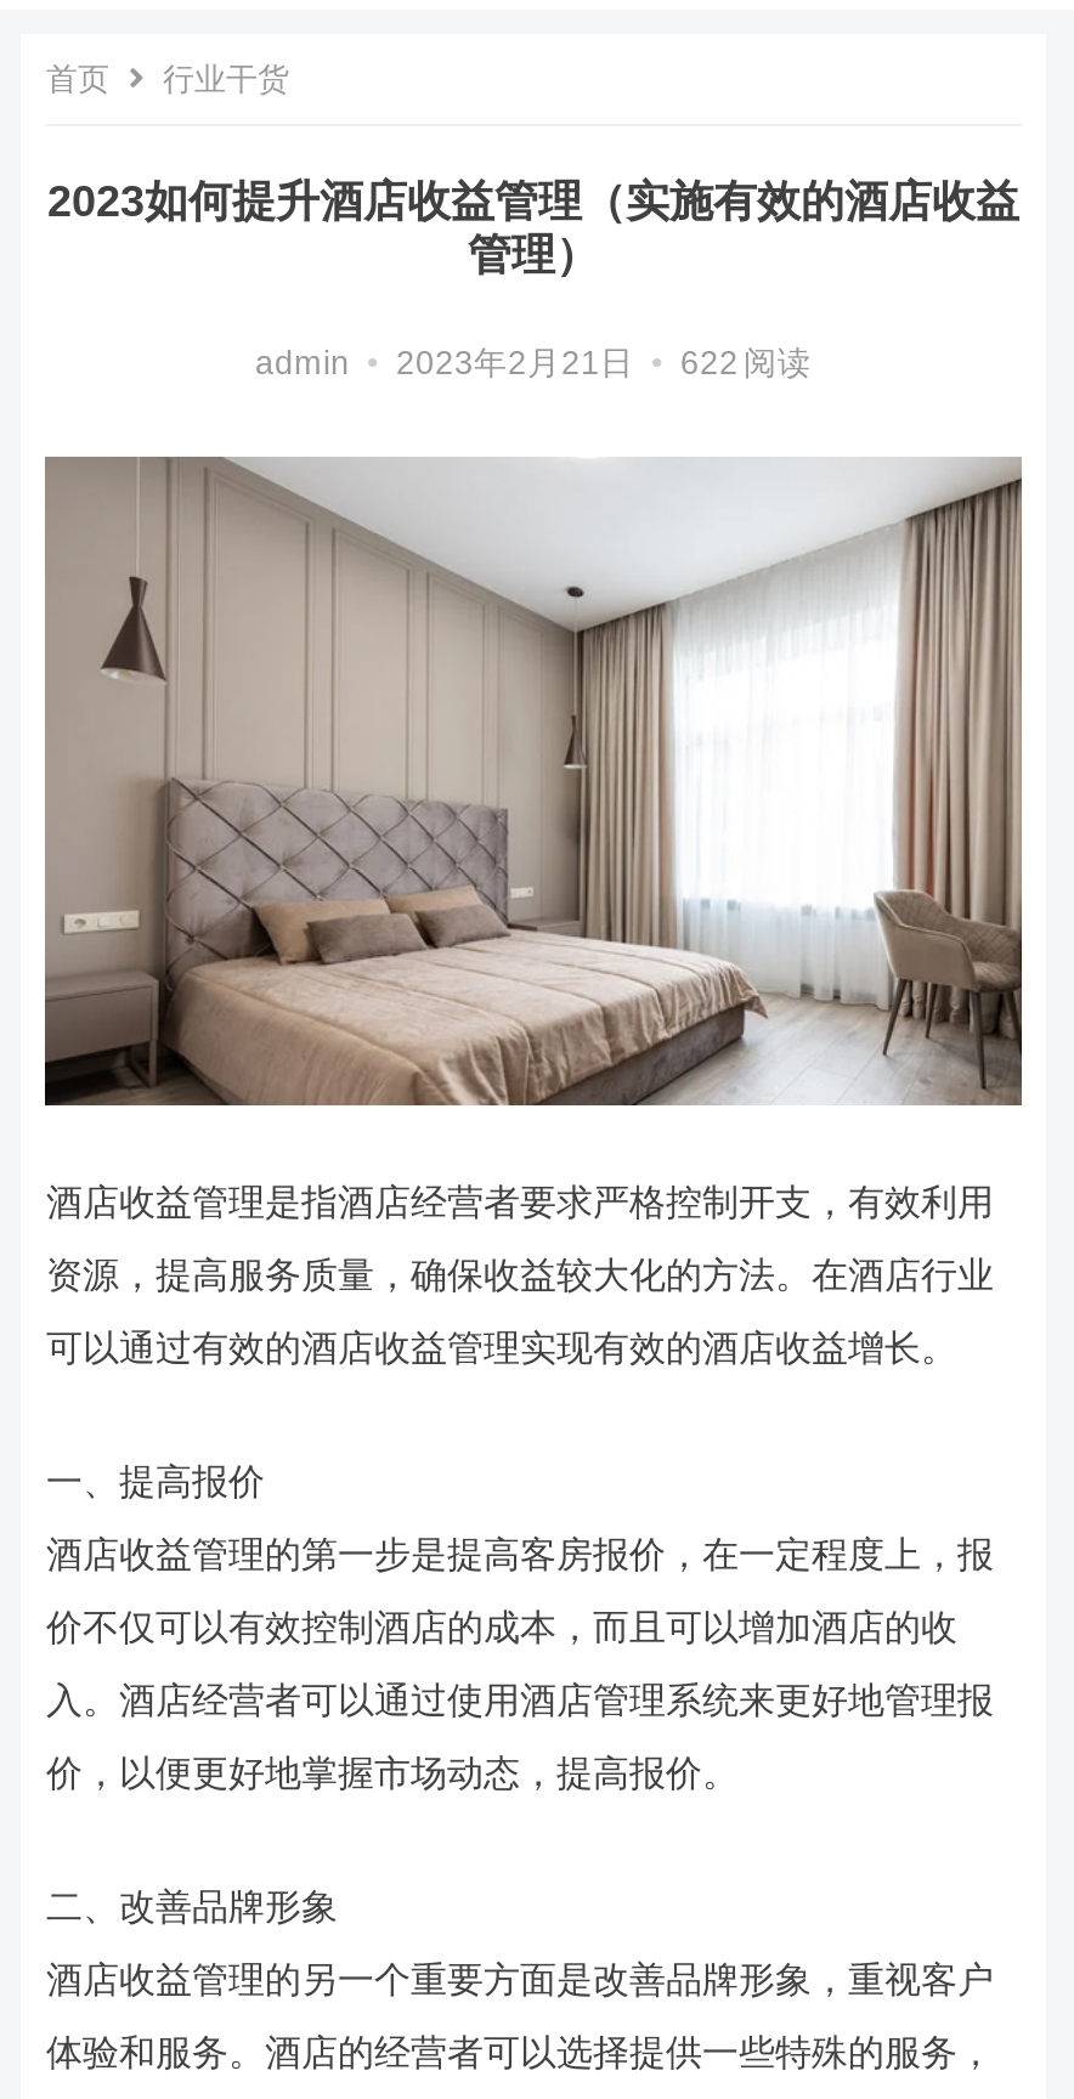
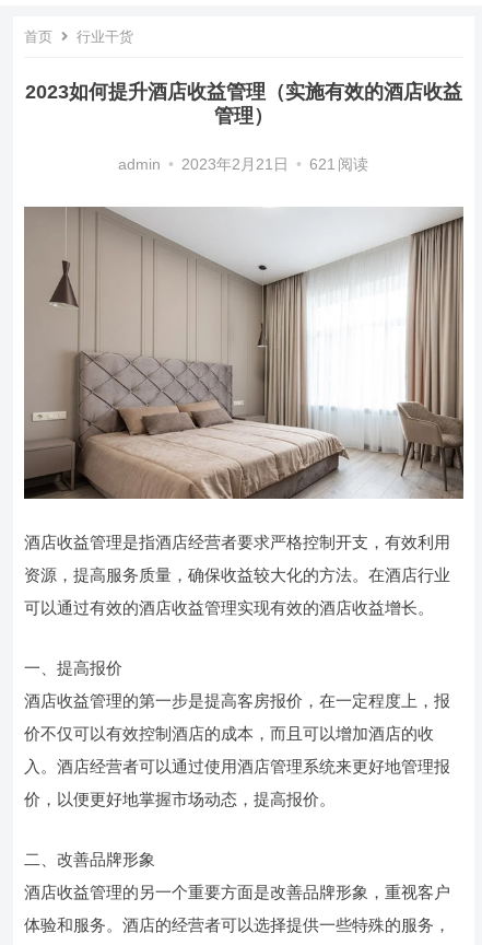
[255,345,812,381] admin • 2023年2月21日 • 622 阅读 -> [119,156,369,173] admin • 2023年2月21日 • 621 阅读

